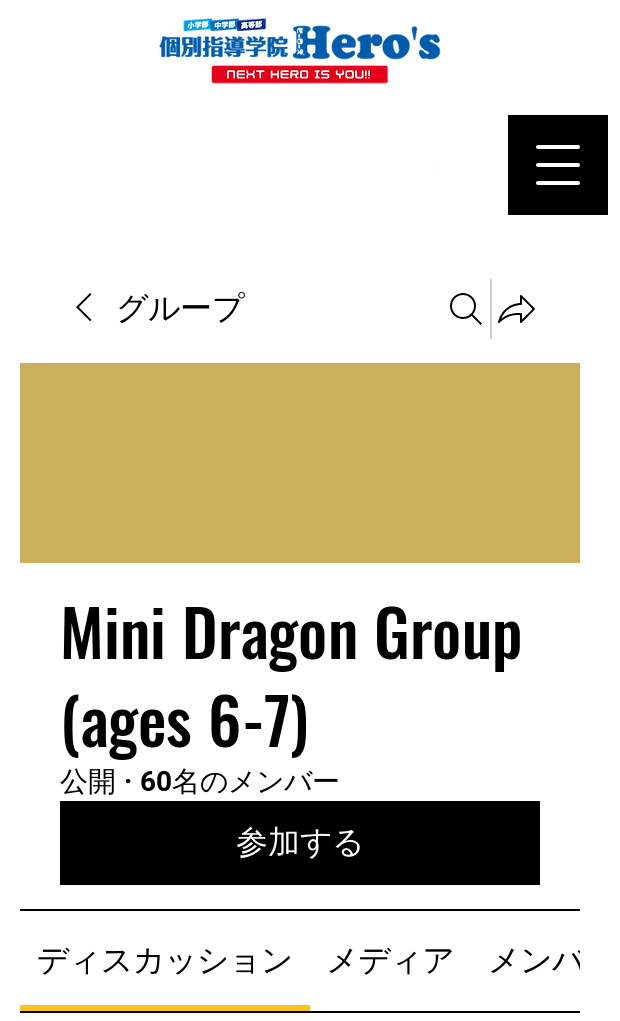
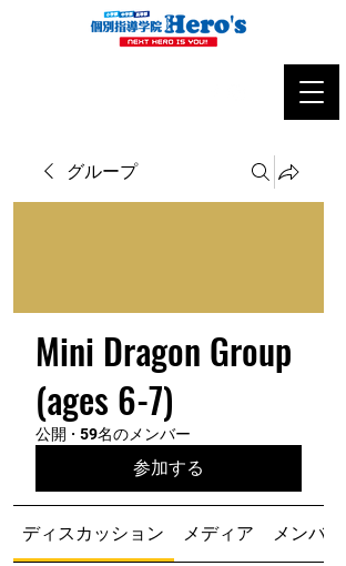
[60,765,340,797] 公開 · 60名のメンバー -> [35,425,191,443] 公開 · 59名のメンバー

